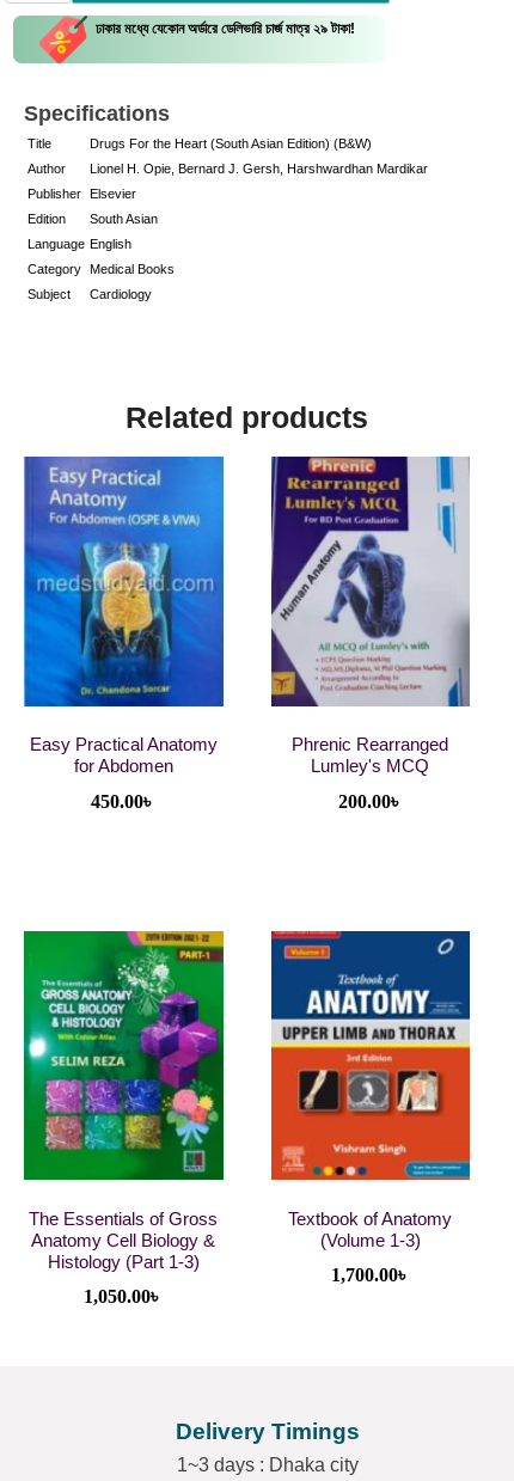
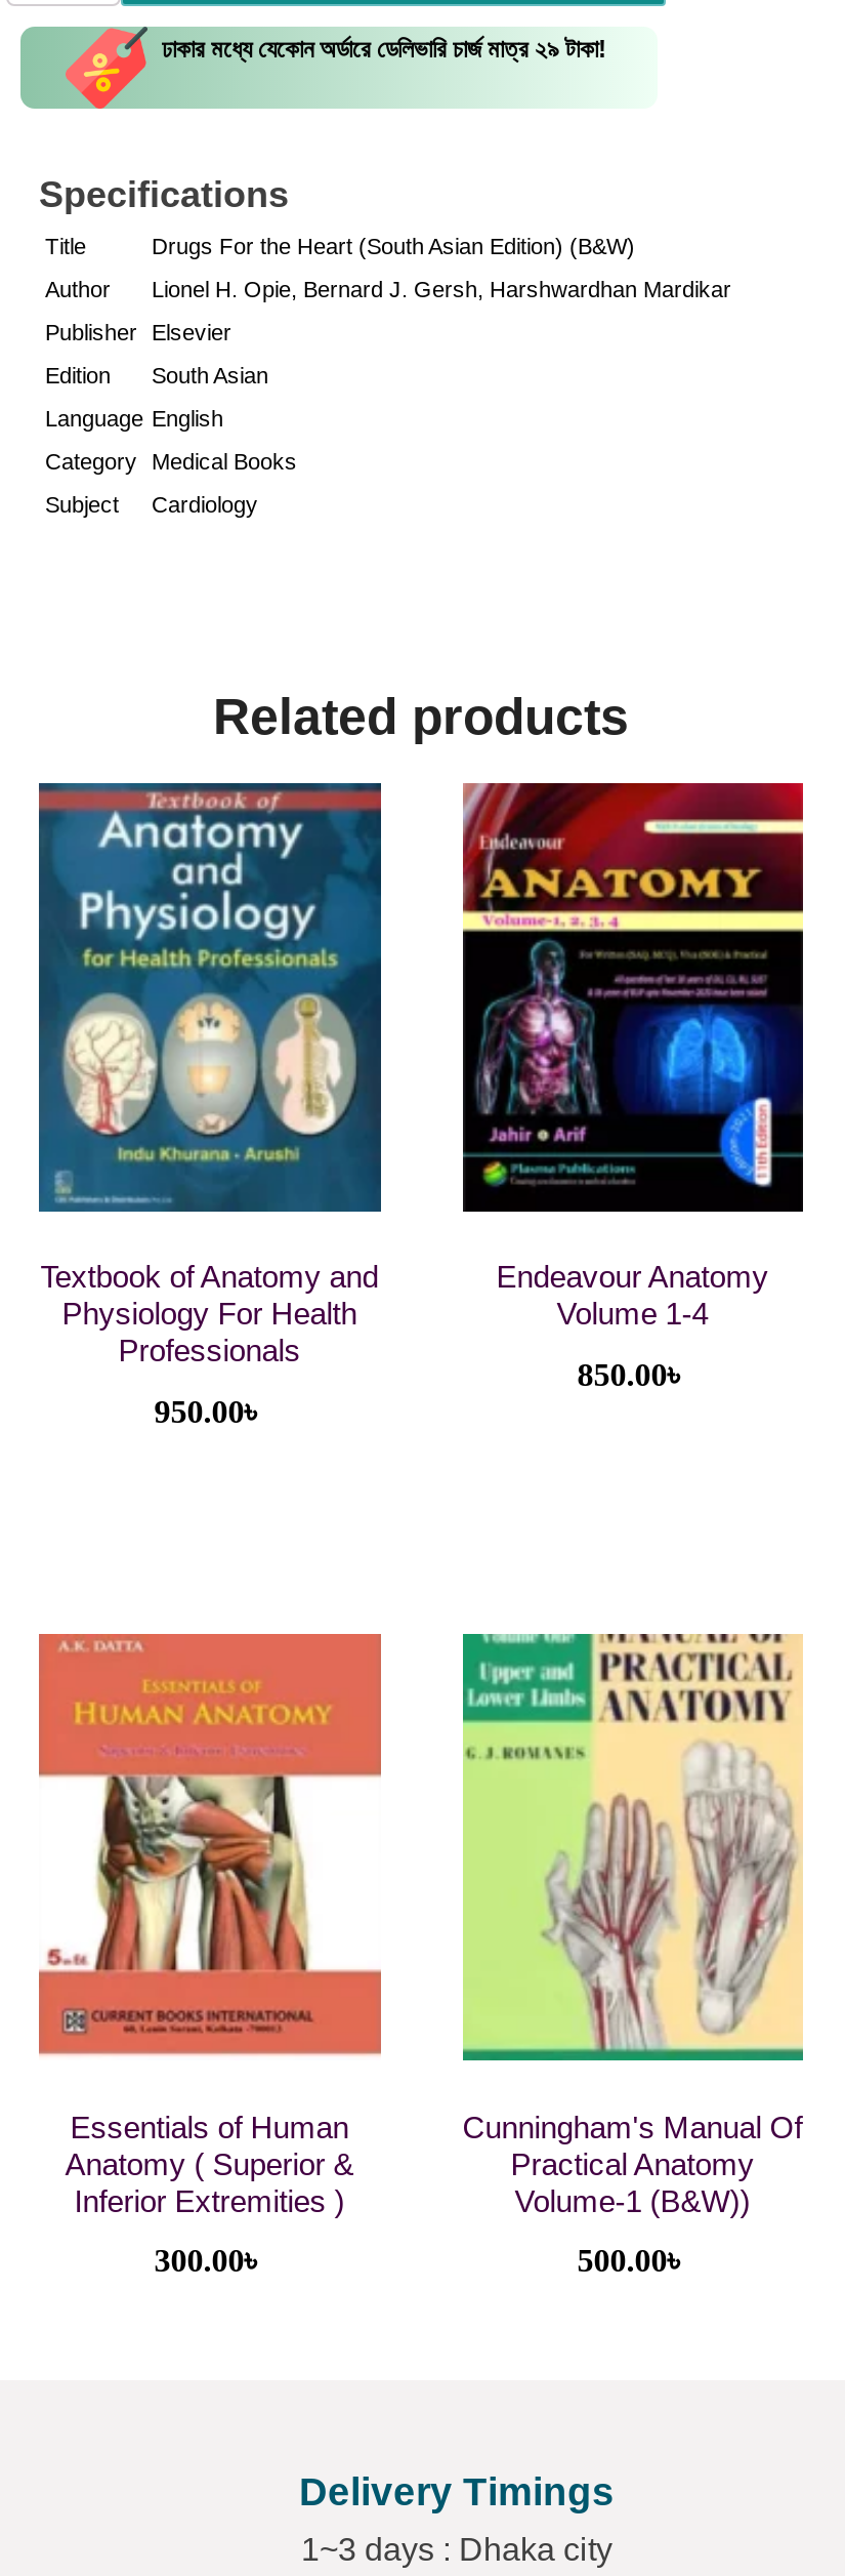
[23,455,225,776] [image] | Easy Practical Anatomy | for Abdomen -> [37,781,383,1368] [image] | Textbook of Anatomy and | Physiology For Health | Professionals
[270,455,470,776] [image] | Phrenic Rearranged | Lumley's MCQ -> [461,781,805,1331] [image] | Endeavour Anatomy | Volume 1-4
[91,791,156,811] 450.00৳ -> [154,1393,265,1428] 950.00৳
[338,791,403,811] 200.00৳ -> [577,1357,688,1391] 850.00৳
[23,930,225,1272] [image] | The Essentials of Gross | Anatomy Cell Biology & | Histology (Part 1-3) -> [37,1632,383,2218] [image] | Essentials of Human | Anatomy ( Superior & | Inferior Extremities )
[270,930,471,1250] [image] | Textbook of Anatomy | (Volume 1-3) -> [461,1632,803,2218] [image] | Cunningham's Manual Of | Practical Anatomy | Volume-1 (B&W))
[331,1265,410,1285] 1,700.00৳ -> [577,2243,688,2278] 500.00৳
[84,1287,163,1307] 1,050.00৳ -> [154,2243,265,2278] 300.00৳

